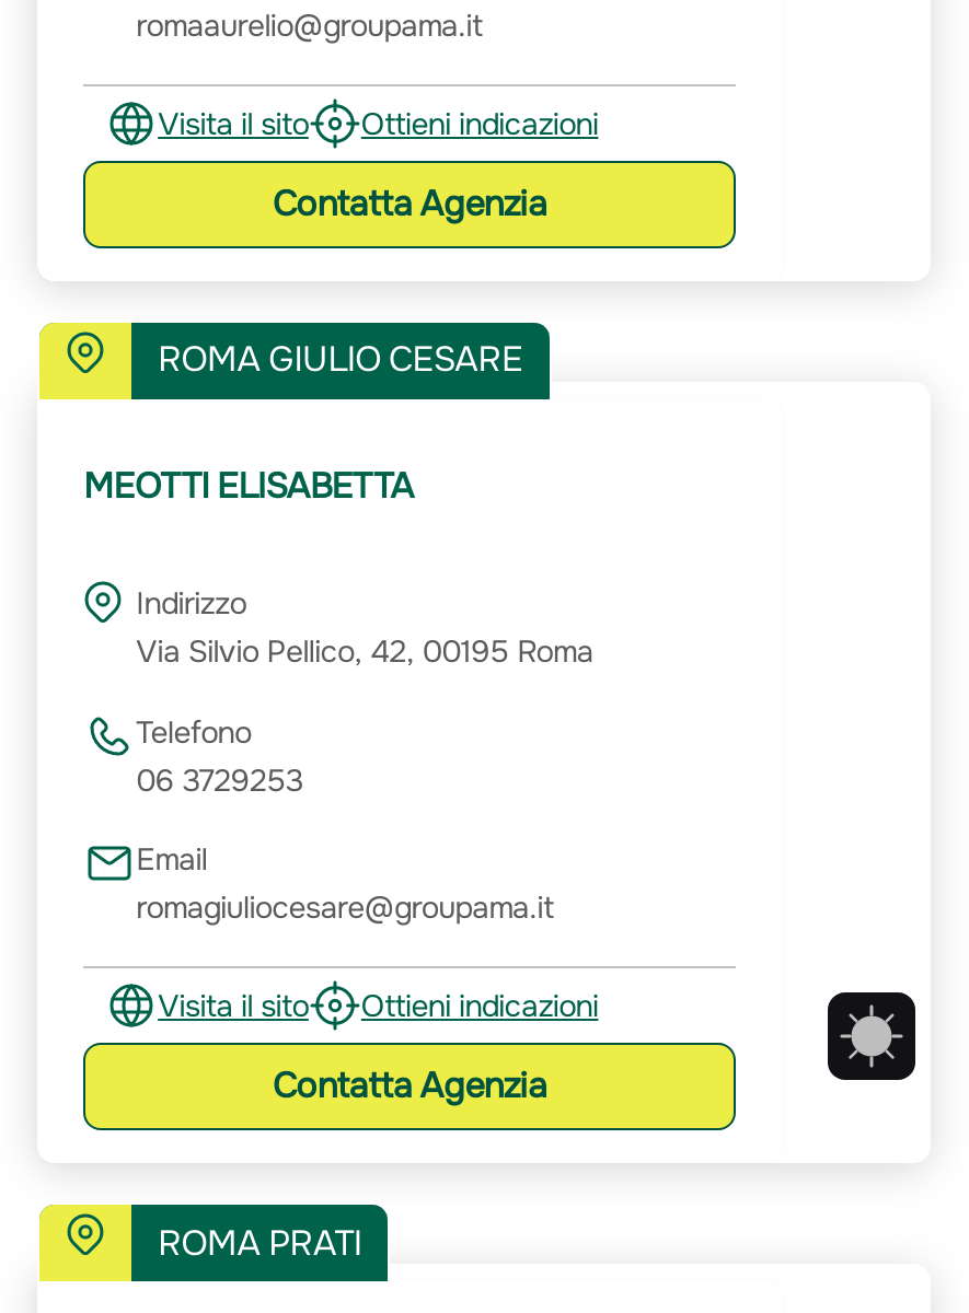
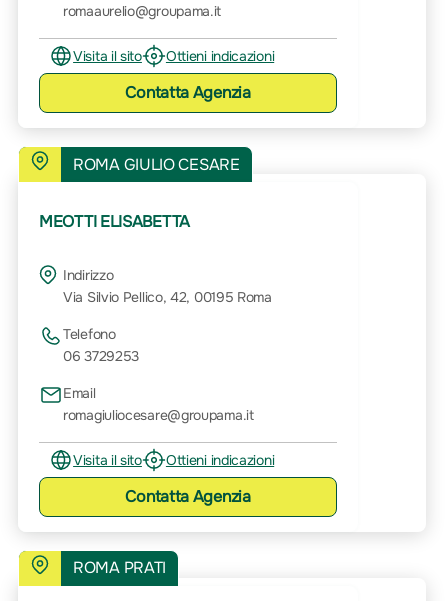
[826,989,918,1083] [image] -> none

